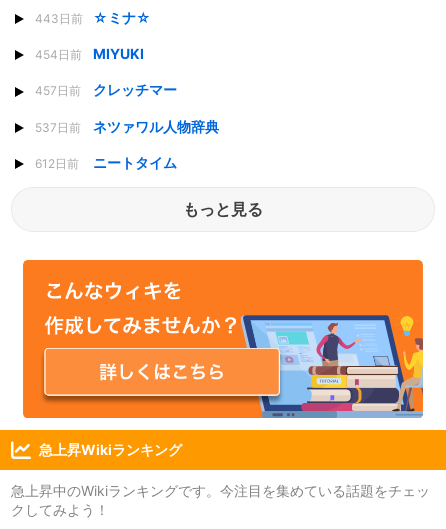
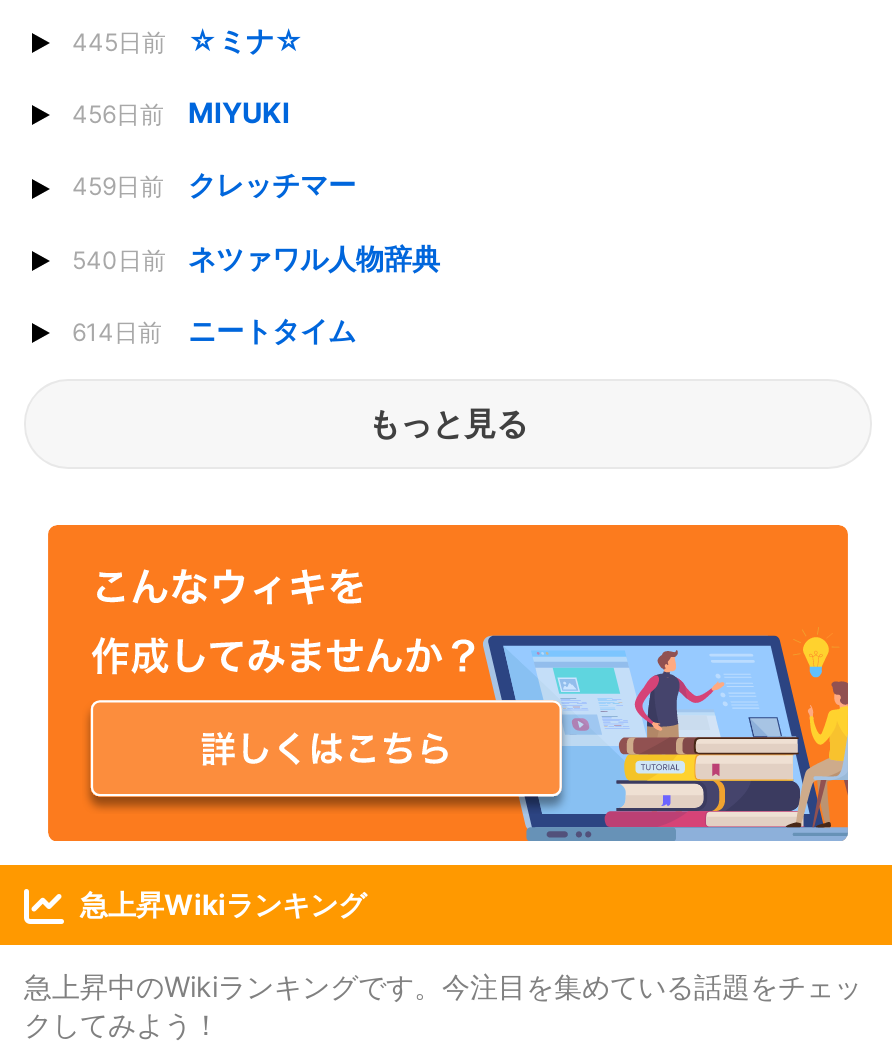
[35,11,83,26] 443日前 -> [72,27,166,57] 445日前
[35,45,144,62] 454日前 MIYUKI -> [72,95,290,129] 456日前 MIYUKI
[35,81,177,98] 457日前 クレッチマー -> [72,168,356,202] 459日前 クレッチマー
[35,117,219,134] 537日前 ネツァワル人物辞典 -> [72,240,440,274] 540日前 ネツァワル人物辞典
[35,154,177,171] 612日前 ニートタイム -> [72,312,356,346] 614日前 ニートタイム

